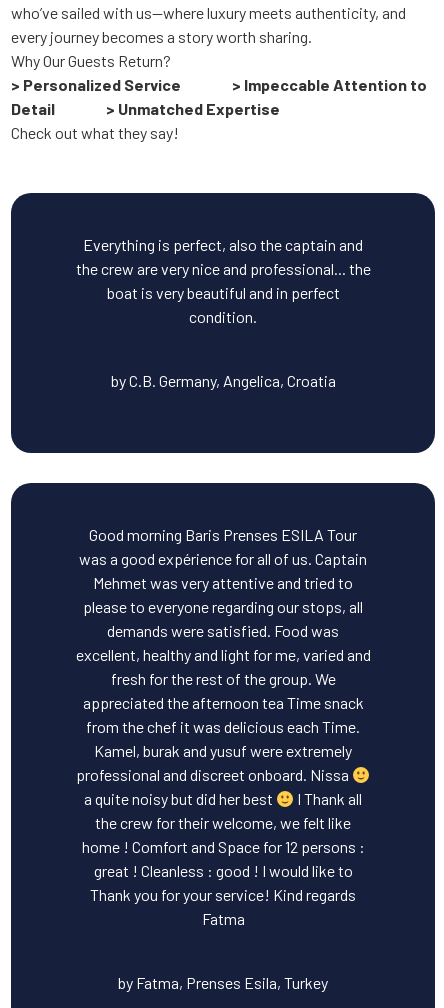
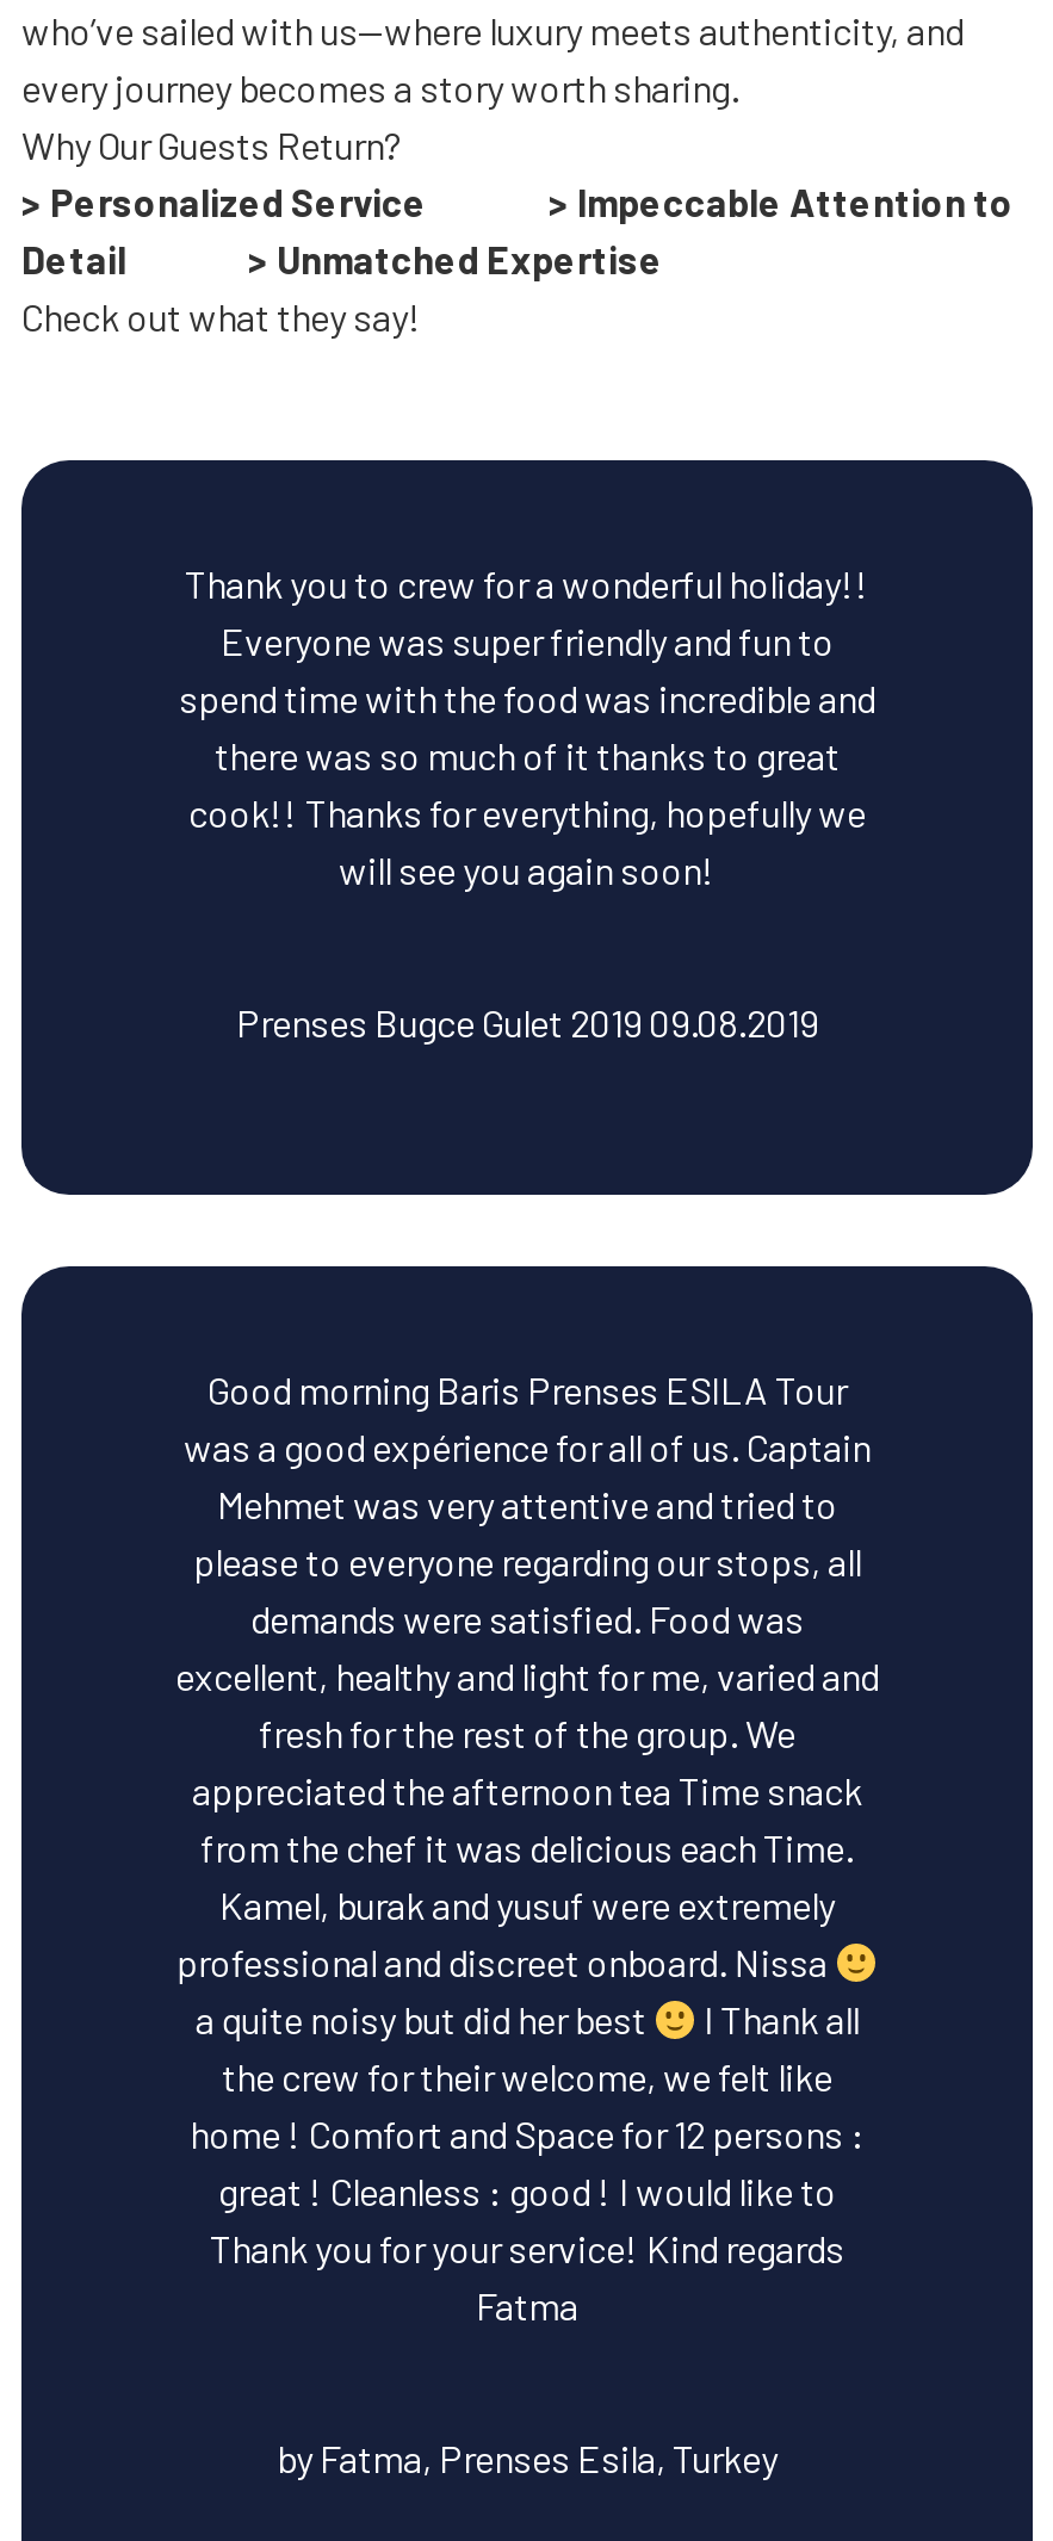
[75,235,370,326] Everything is perfect, also the captain and | the crew are very nice and professional... the | boat is very beautiful and in perfect | condition. -> [179,560,875,892] Thank you to crew for a wonderful holiday!! | Everyone was super friendly and fun to | spend time with the food was incredible and | there was so much of it thanks to great | cook!! Thanks for everything, hopefully we | will see you again soon!
[110,371,335,390] by C.B. Germany, Angelica, Croatia -> [236,999,818,1045] Prenses Bugce Gulet 2019 09.08.2019

